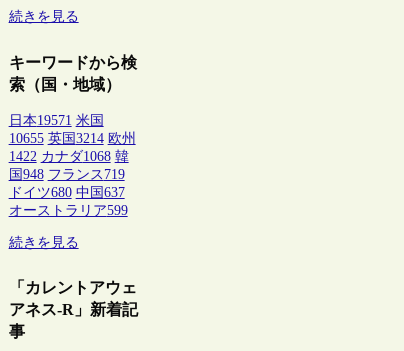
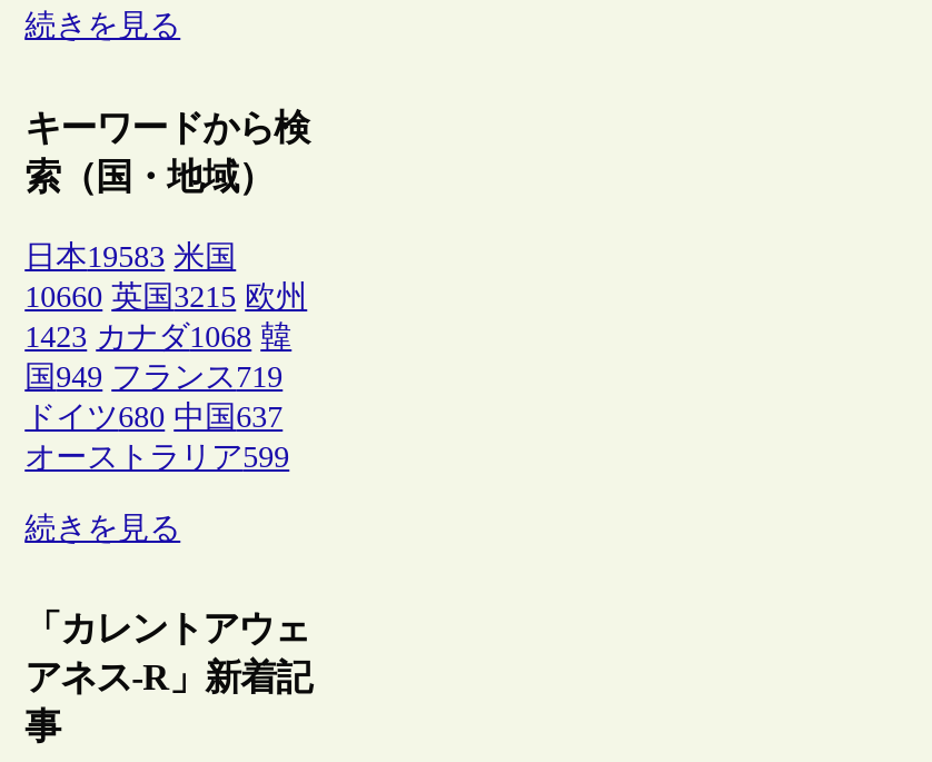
[9,113,104,128] 日本19571 米国 -> [25,240,236,274] 日本19583 米国
[9,131,136,146] 10655 英国3214 欧州 -> [25,280,307,314] 10660 英国3215 欧州
[9,149,129,164] 1422 カナダ1068 韓 -> [25,320,292,354] 1423 カナダ1068 韓
[9,167,125,182] 国948 フランス719 -> [25,360,283,394] 国949 フランス719

